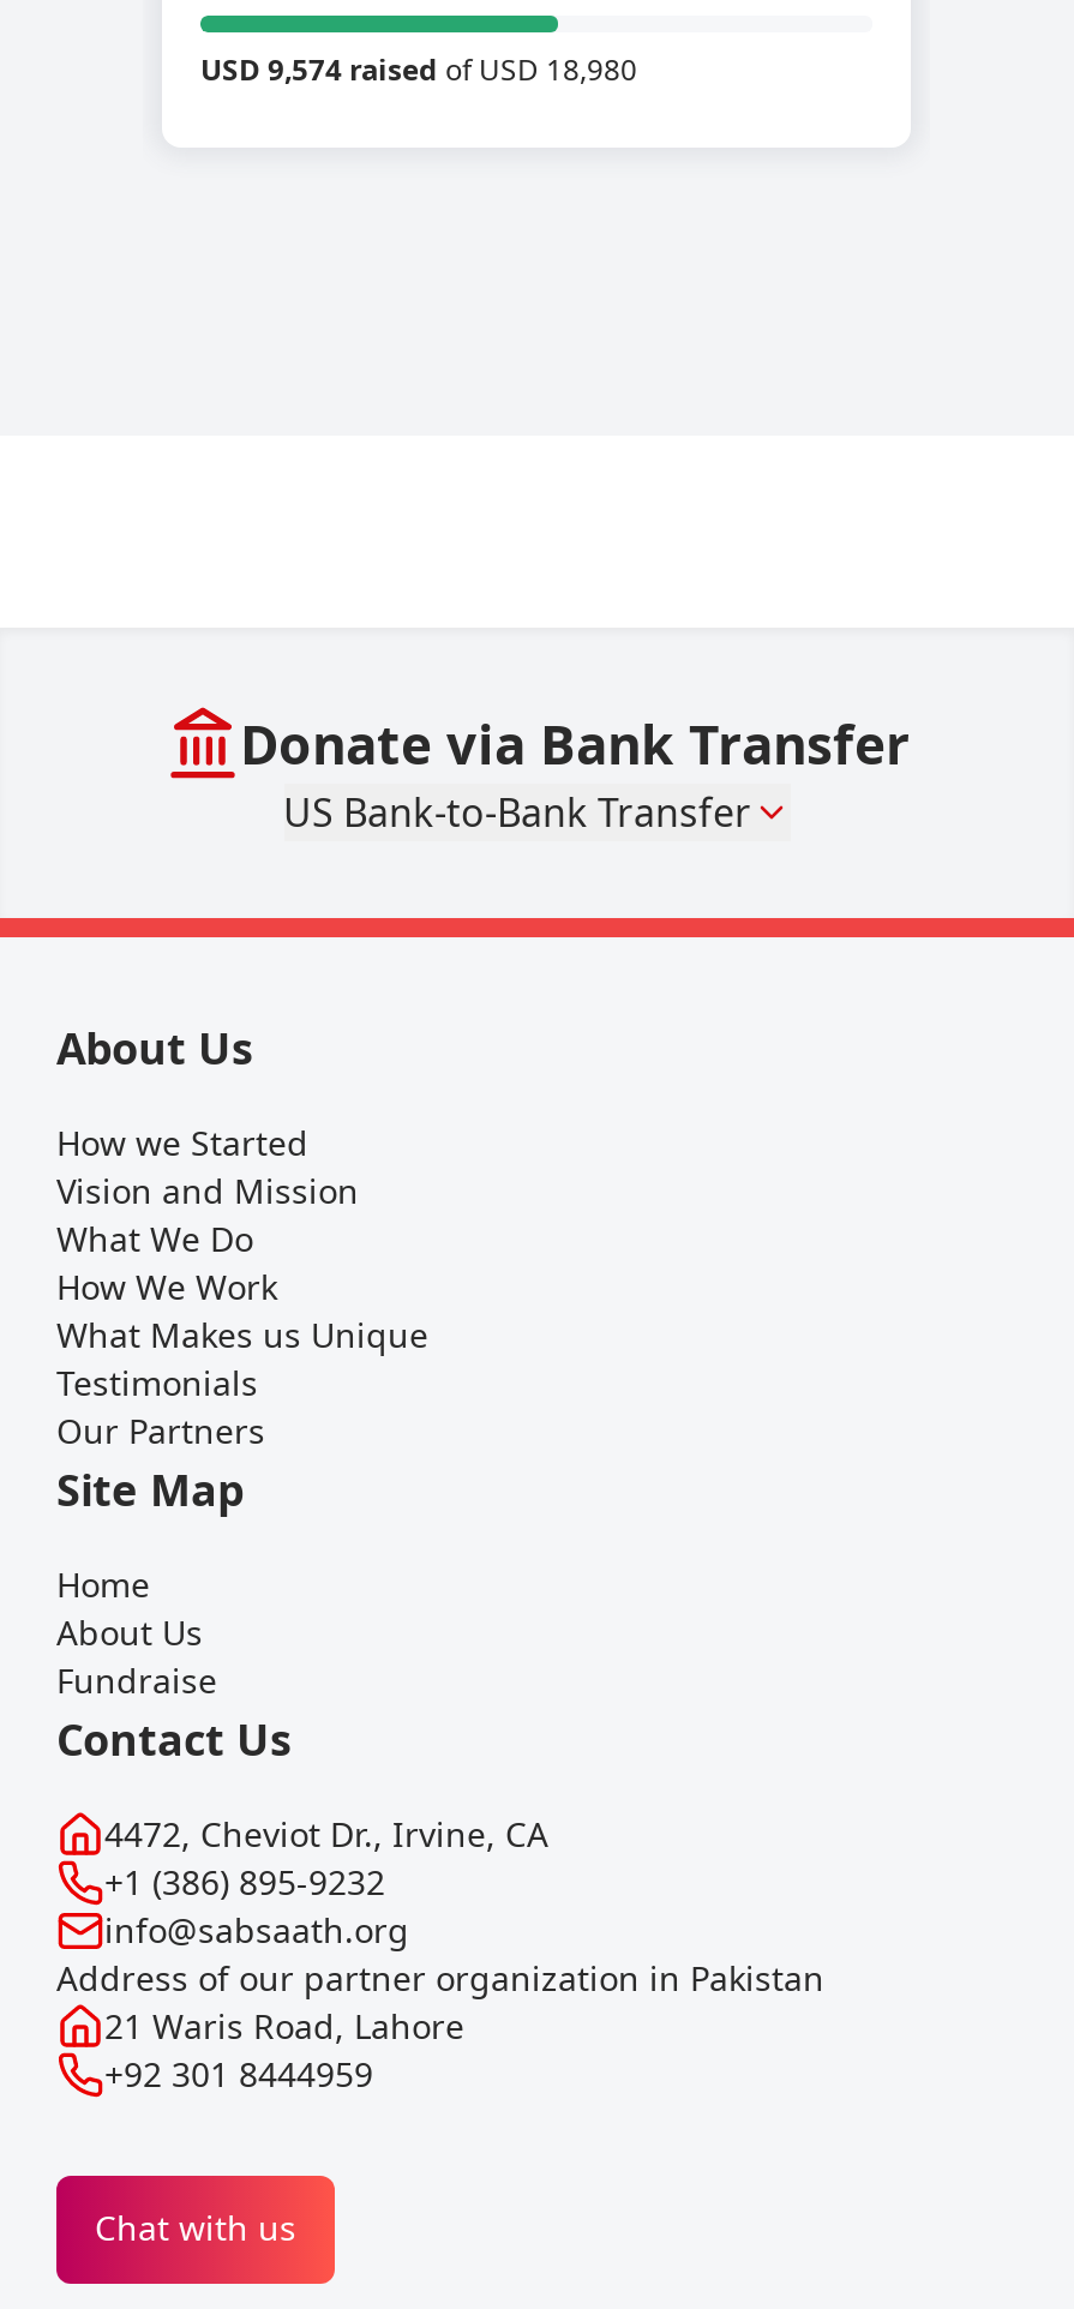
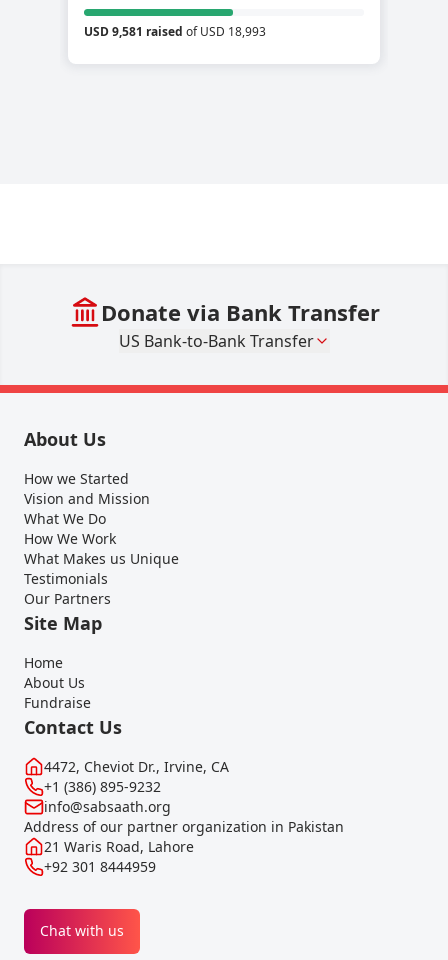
[200,49,637,90] USD 9,574 raised of USD 18,980 -> [84,23,266,40] USD 9,581 raised of USD 18,993

